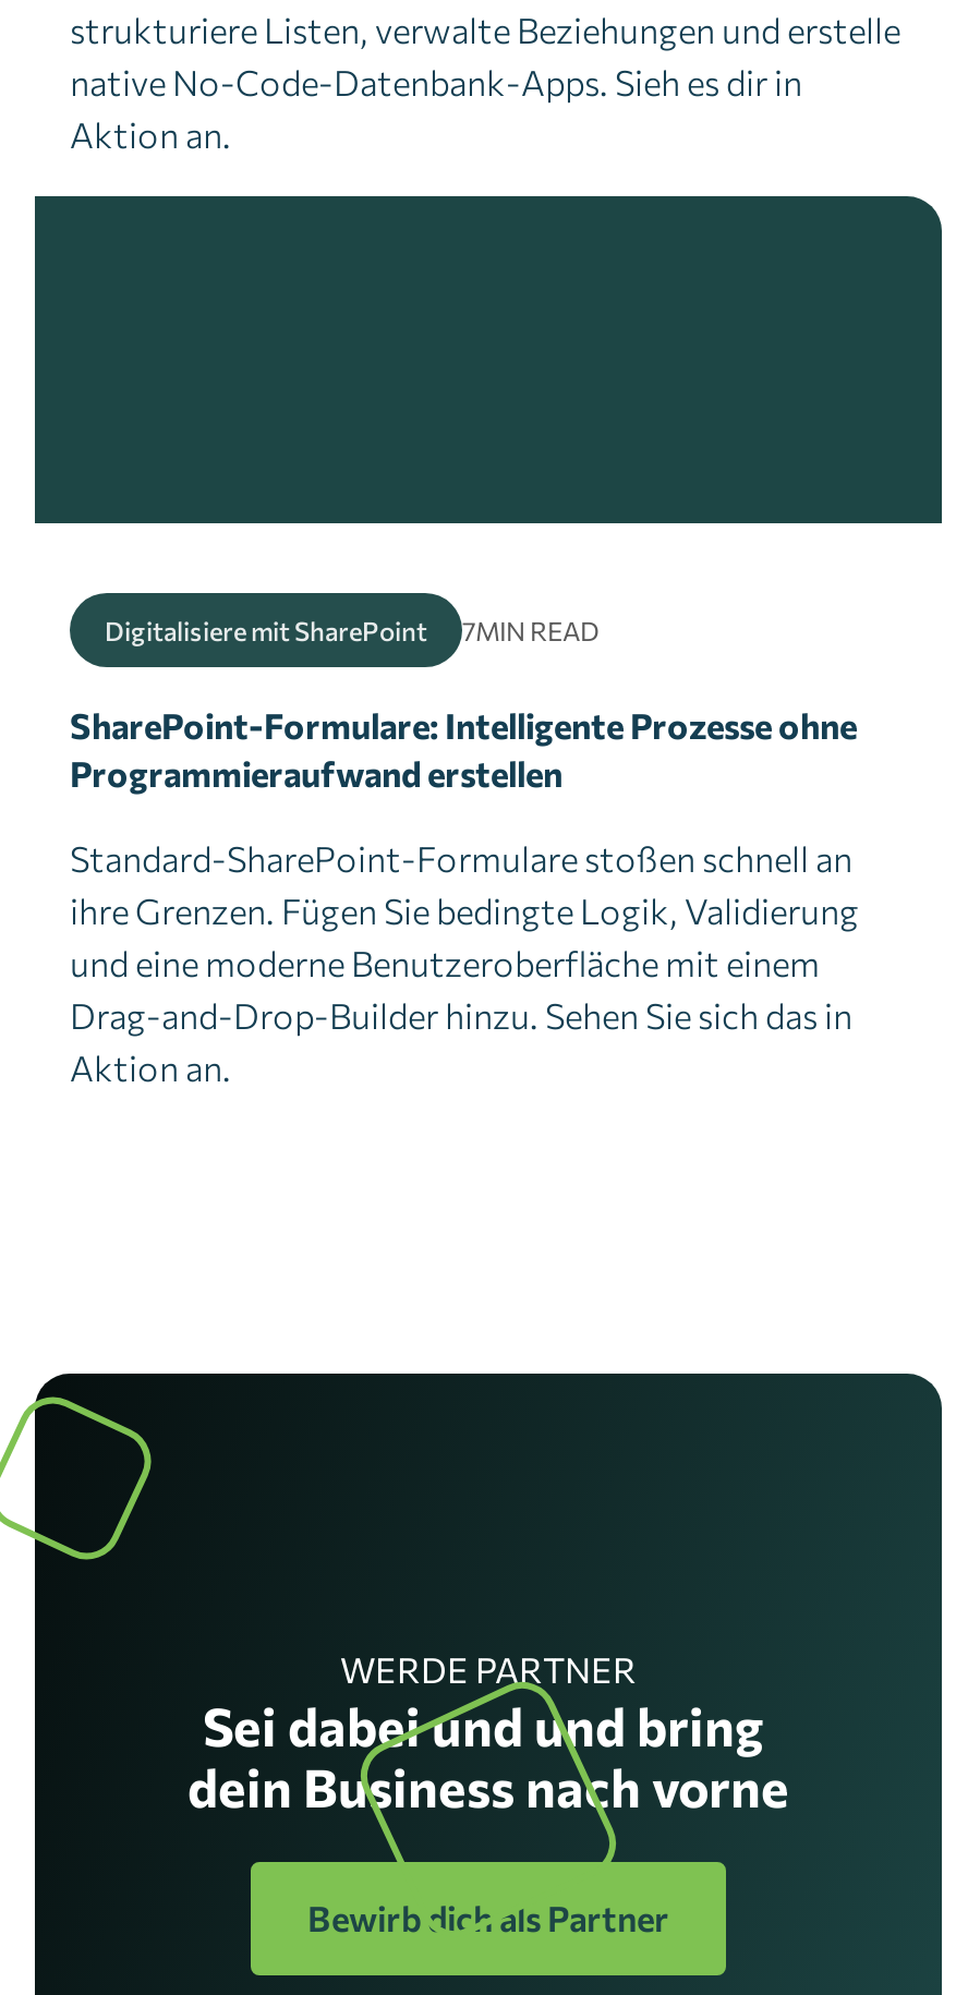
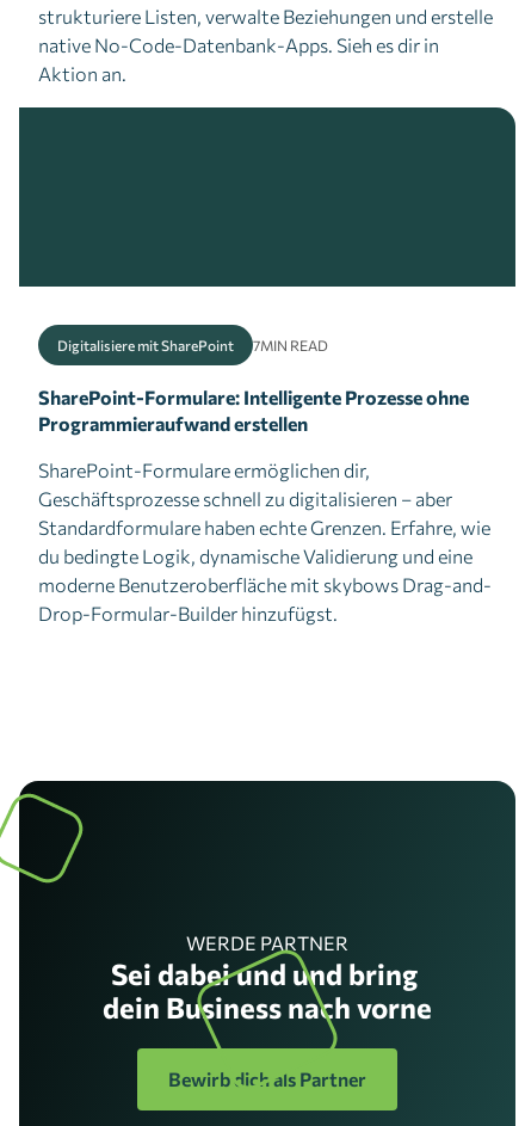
[70,837,859,1088] Standard-SharePoint-Formulare stoßen schnell an | ihre Grenzen. Fügen Sie bedingte Logik, Validierung | und eine moderne Benutzeroberfläche mit einem | Drag-and-Drop-Builder hinzu. Sehen Sie sich das in | Aktion an. -> [38,459,492,624] SharePoint-Formulare ermöglichen dir, | Geschäftsprozesse schnell zu digitalisieren – aber | Standardformulare haben echte Grenzen. Erfahre, wie | du bedingte Logik, dynamische Validierung und eine | moderne Benutzeroberfläche mit skybows Drag-and- | Drop-Formular-Builder hinzufügst.

